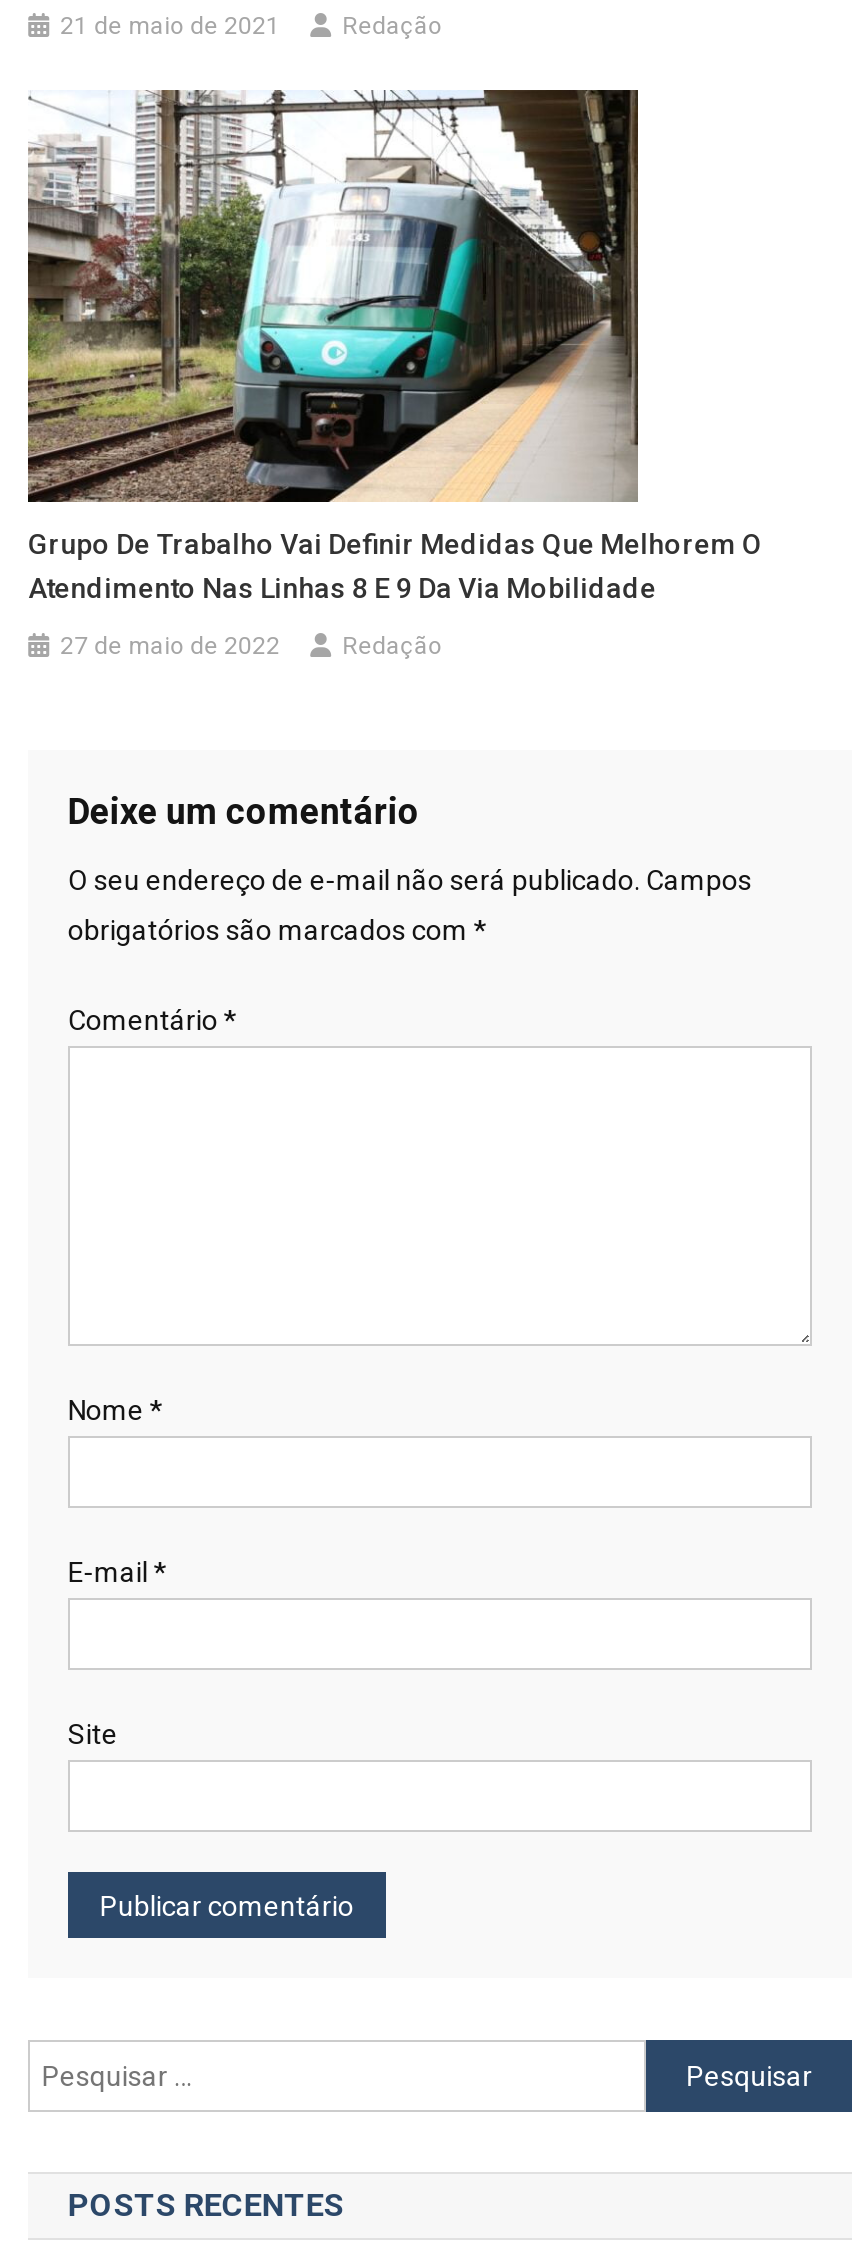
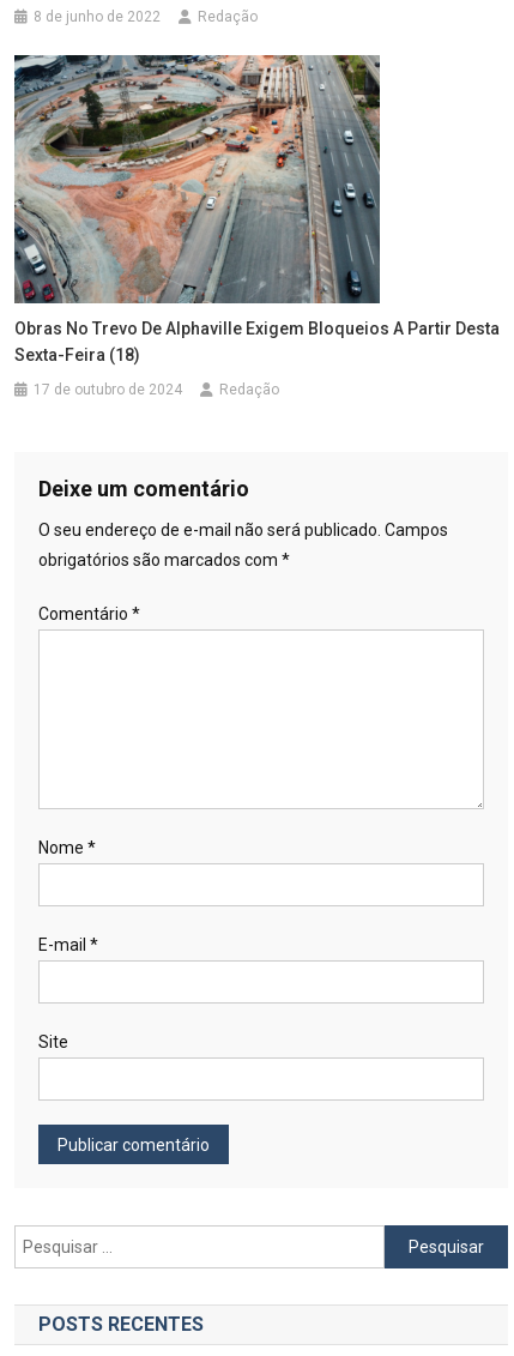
[60,13,280,41] 21 de maio de 2021 -> [34,9,161,26] 8 de junho de 2022
[28,88,762,604] [image] | Grupo De Trabalho Vai Definir Medidas Que Melhorem O | Atendimento Nas Linhas 8 E 9 Da Via Mobilidade -> [13,54,500,365] [image] | Obras No Trevo De Alphaville Exigem Bloqueios A Partir Desta | Sexta-Feira (18)
[60,632,280,660] 27 de maio de 2022 -> [34,382,182,398] 17 de outubro de 2024

